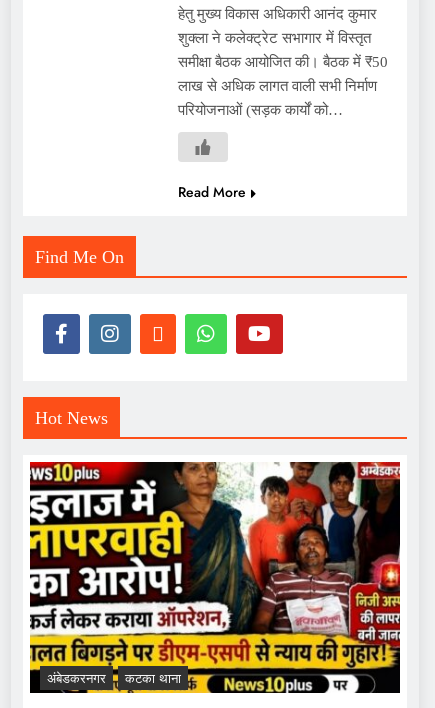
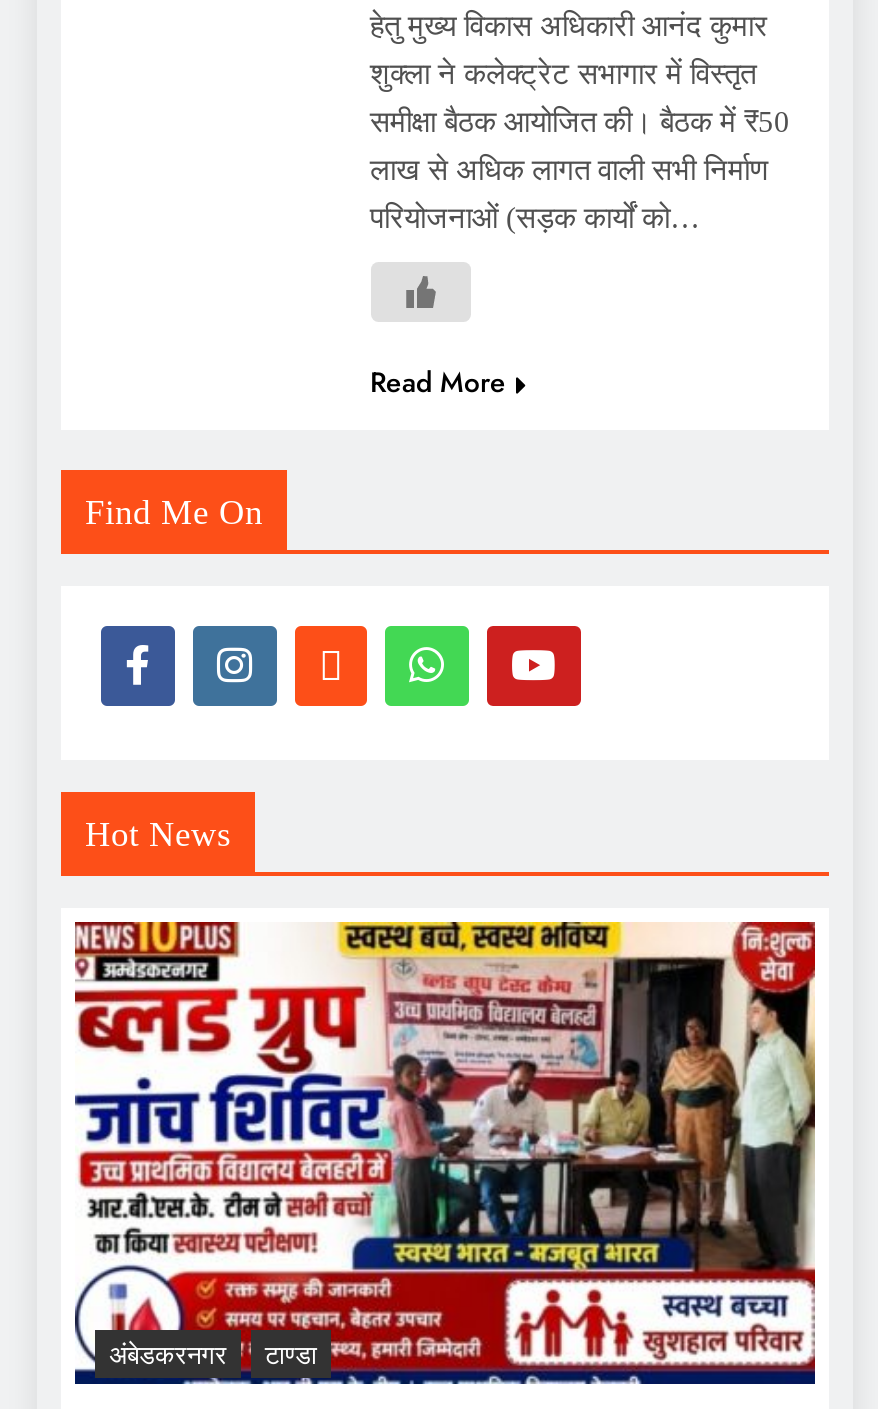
[29,461,401,694] [image] | कटका थाना -> [73,920,817,1386] [image] | टाण्डा

